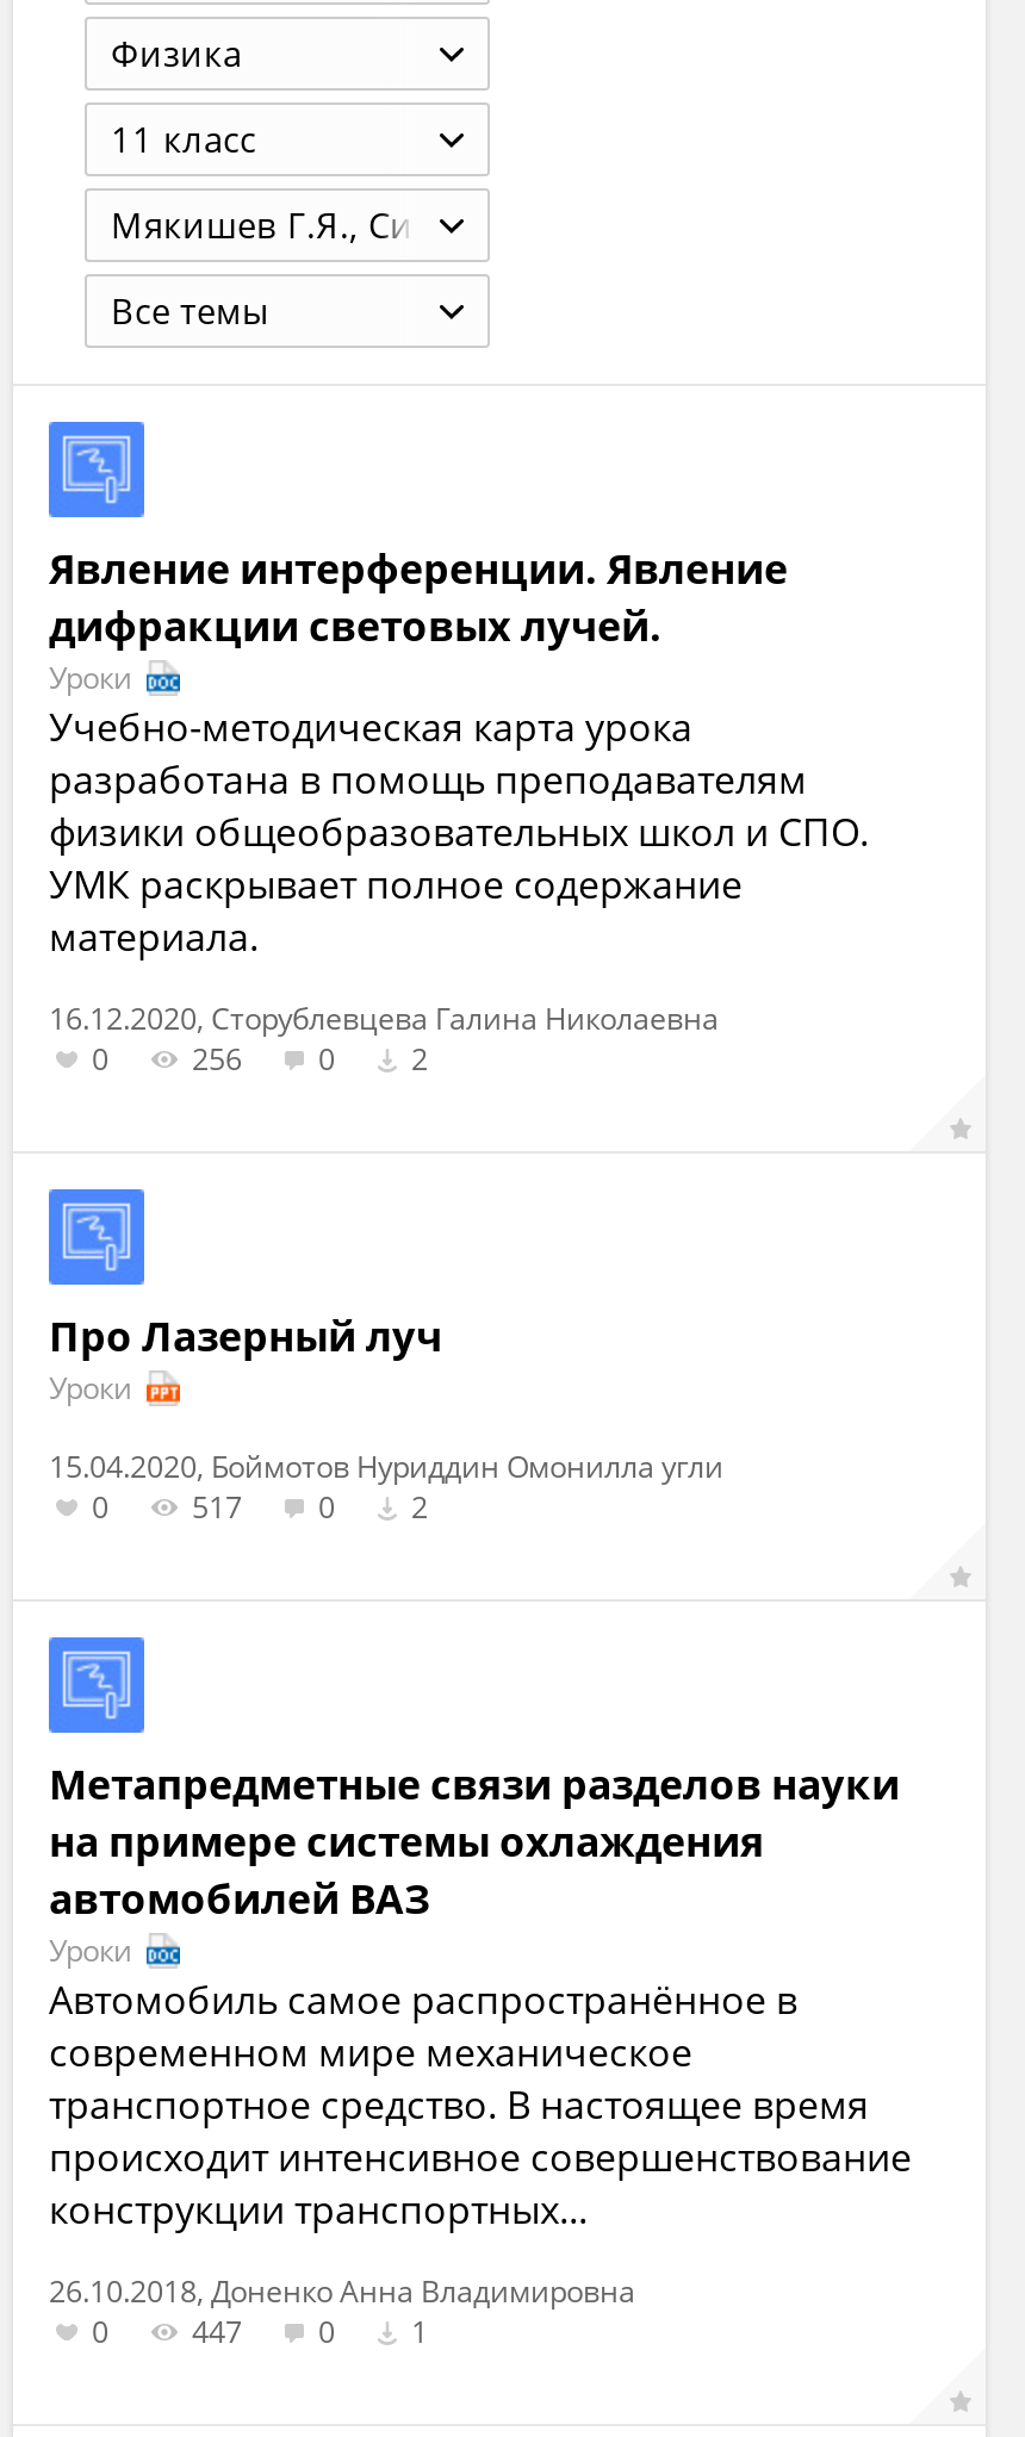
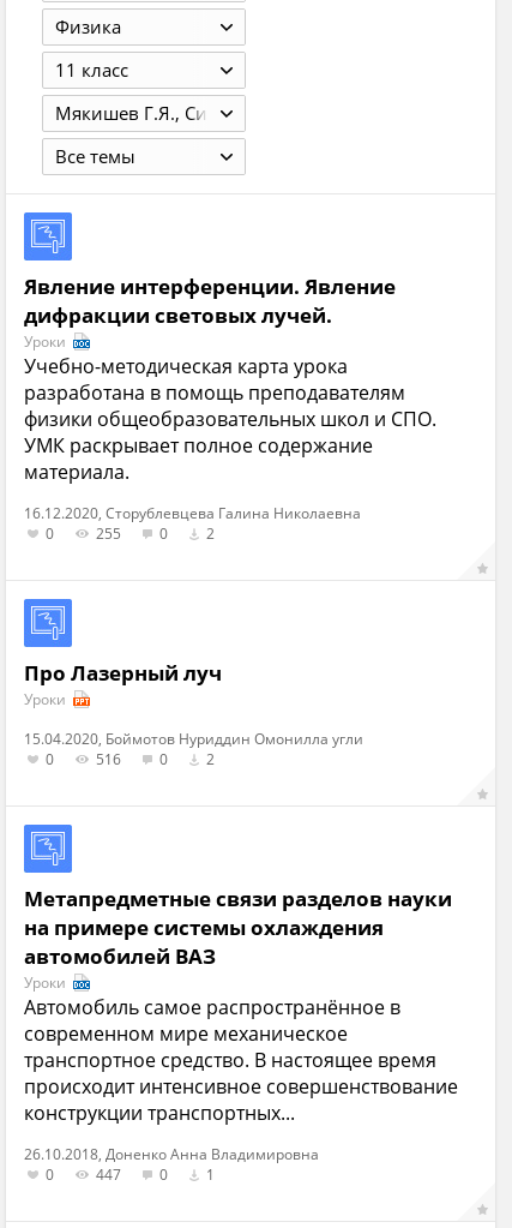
[85,1040,428,1081] 0 256 0 2 -> [42,524,215,544] 0 255 0 2
[85,1488,428,1529] 0 517 0 2 -> [42,750,215,770] 0 516 0 2

